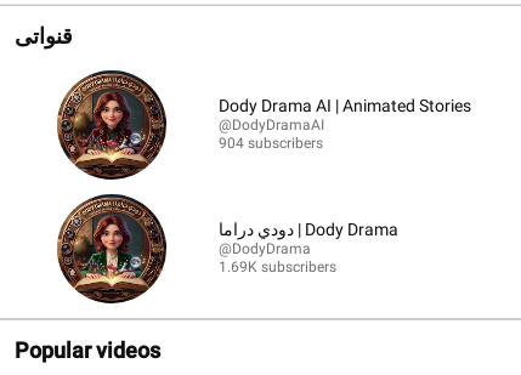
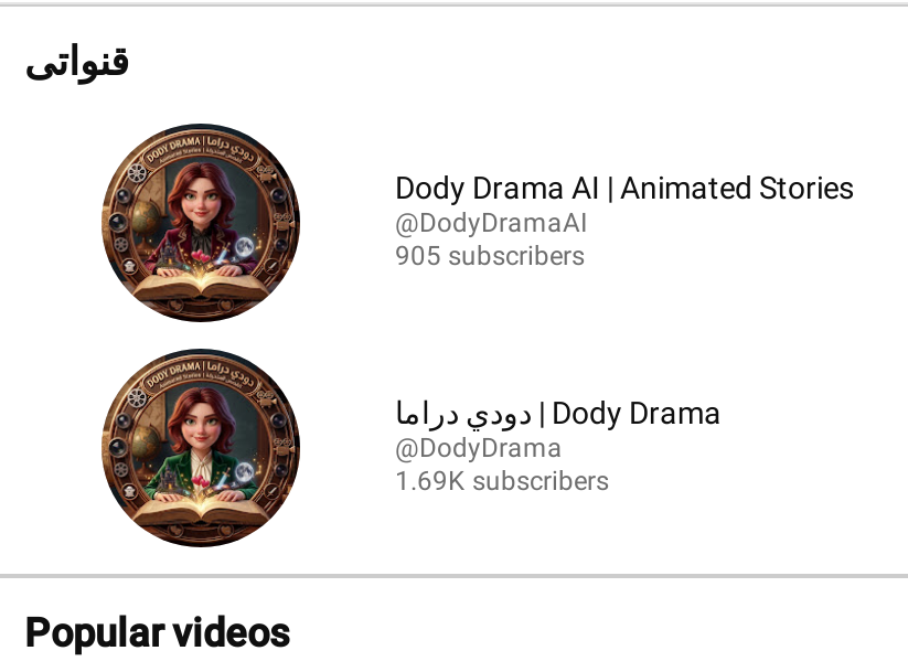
[219,135,323,152] 904 subscribers -> [395,241,585,271] 905 subscribers

